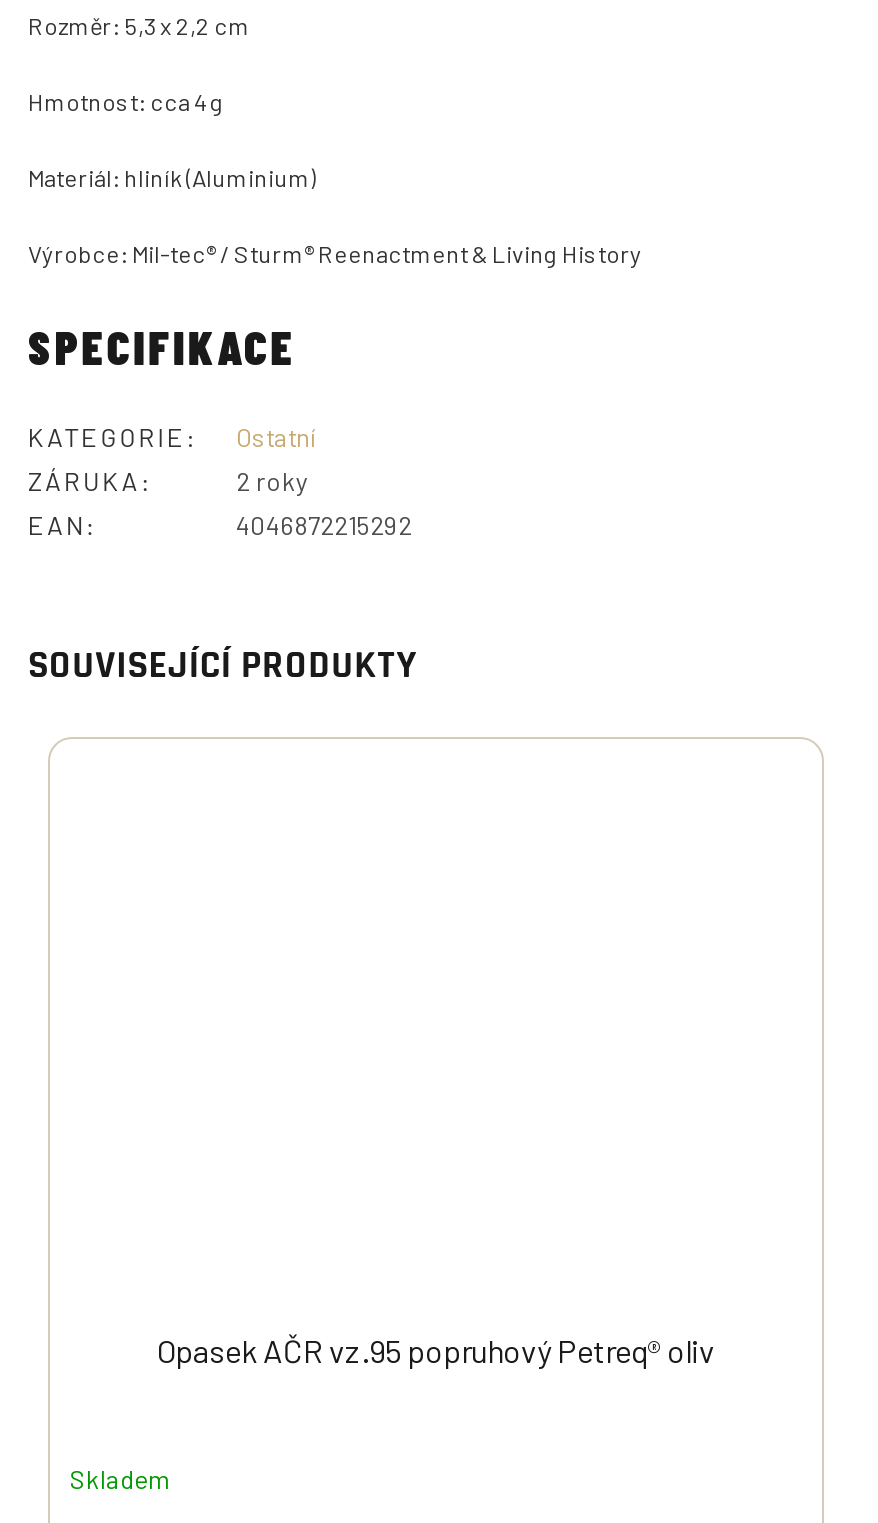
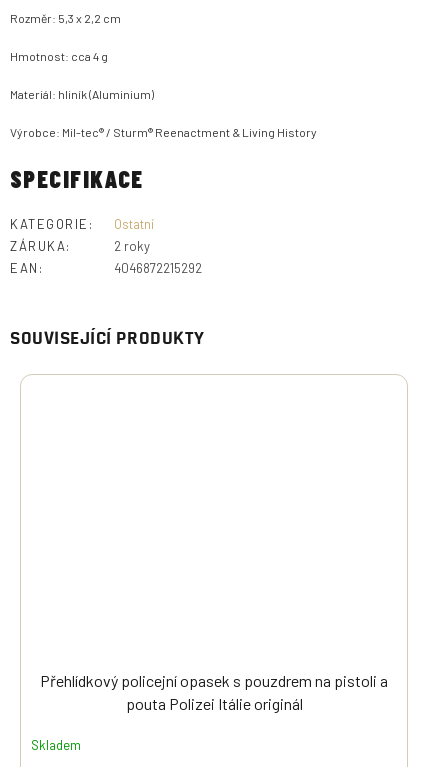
[157,1331,715,1369] Opasek AČR vz.95 popruhový Petreq® oliv -> [40,671,388,713] Přehlídkový policejní opasek s pouzdrem na pistoli a | pouta Polizei Itálie originál

